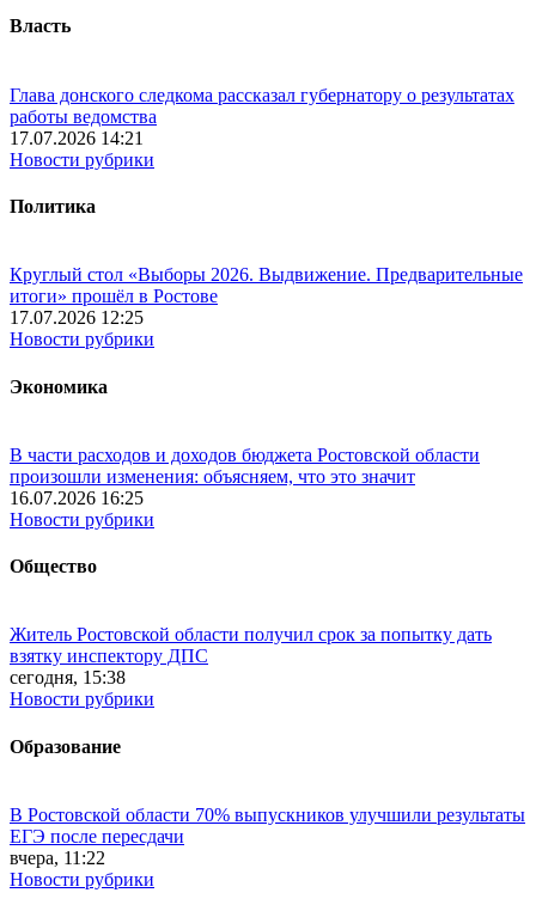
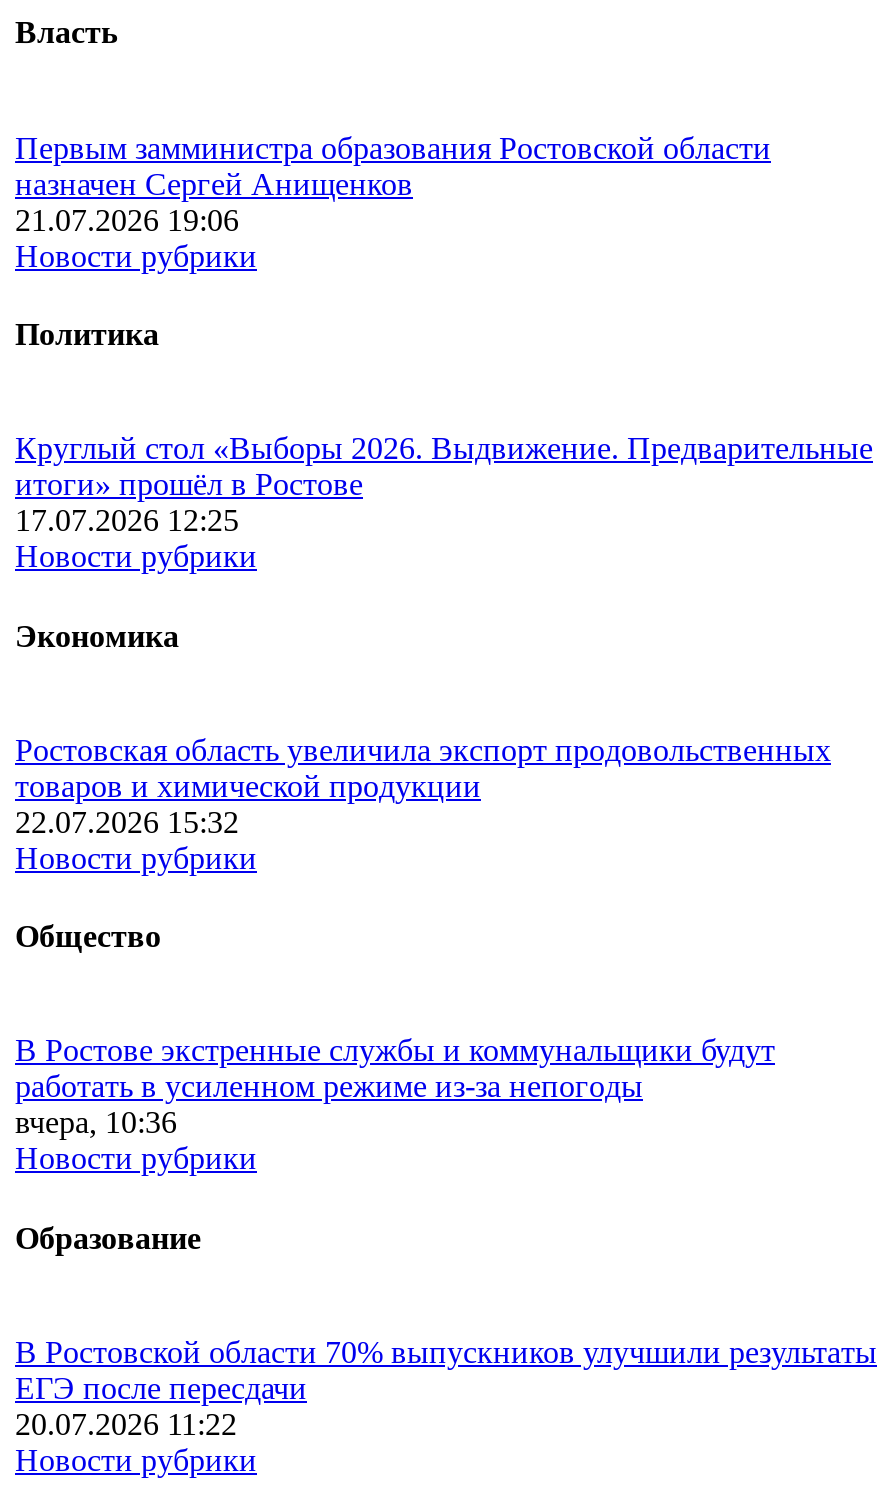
[10,85,514,148] Глава донского следкома рассказал губернатору о результатах | работы ведомства | 17.07.2026 14:21 -> [15,131,771,237] Первым замминистра образования Ростовской области | назначен Сергей Анищенков | 21.07.2026 19:06
[10,444,480,508] В части расходов и доходов бюджета Ростовской области | произошли изменения: объясняем, что это значит | 16.07.2026 16:25 -> [15,733,831,839] Ростовская область увеличила экспорт продовольственных | товаров и химической продукции | 22.07.2026 15:32
[10,624,492,688] Житель Ростовской области получил срок за попытку дать | взятку инспектору ДПС | сегодня, 15:38 -> [15,1034,775,1140] В Ростове экстренные службы и коммунальщики будут | работать в усиленном режиме из-за непогоды | вчера, 10:36
[10,847,105,868] вчера, 11:22 -> [15,1407,237,1441] 20.07.2026 11:22

